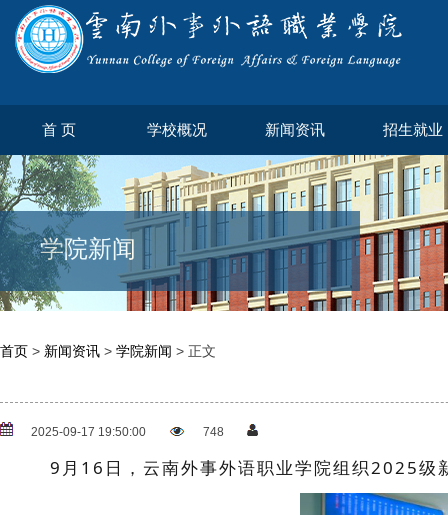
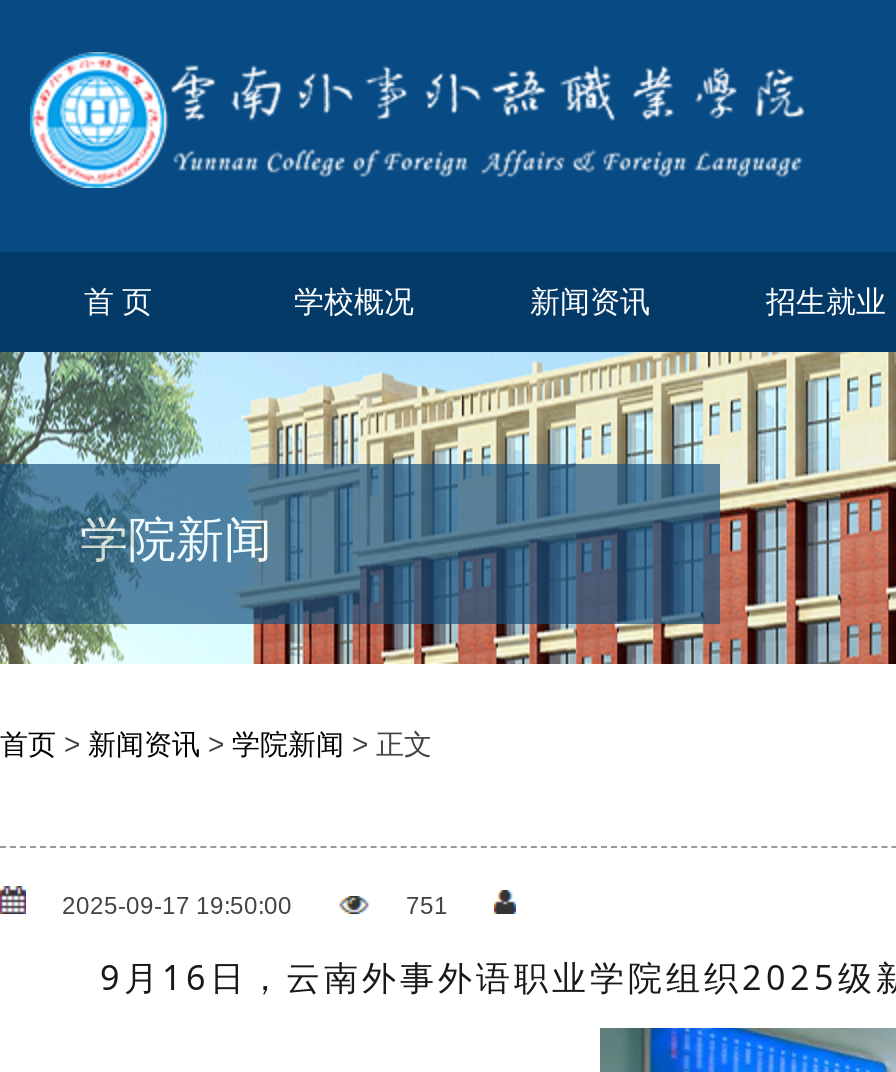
[203,425,224,439] 748 -> [406,892,448,920] 751

